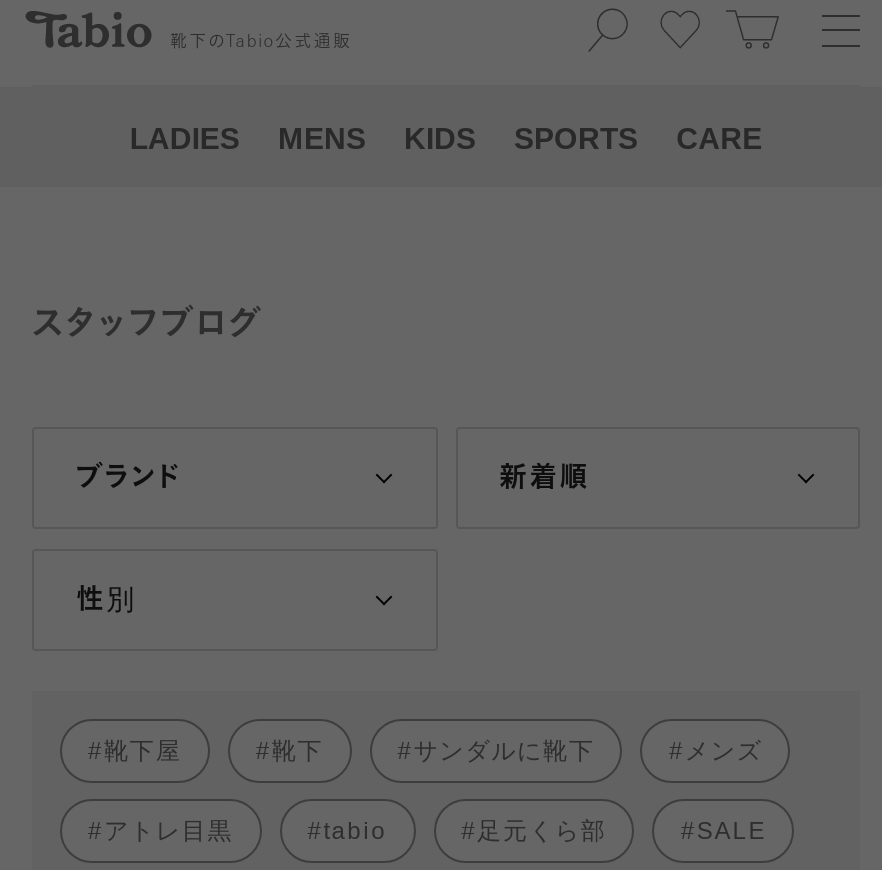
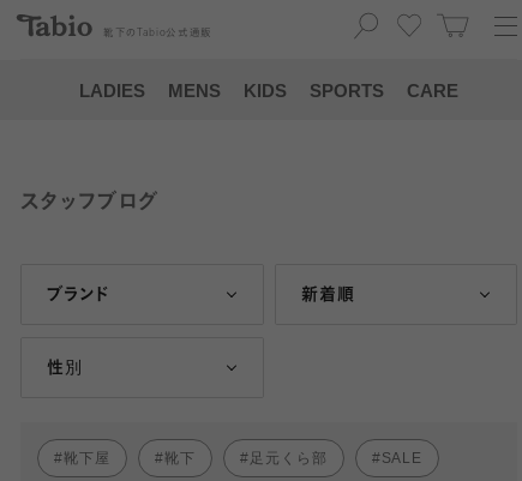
[104,736,763,844] サンダルに靴下 | メンズ | アトレ目黒 | tabio -> none

